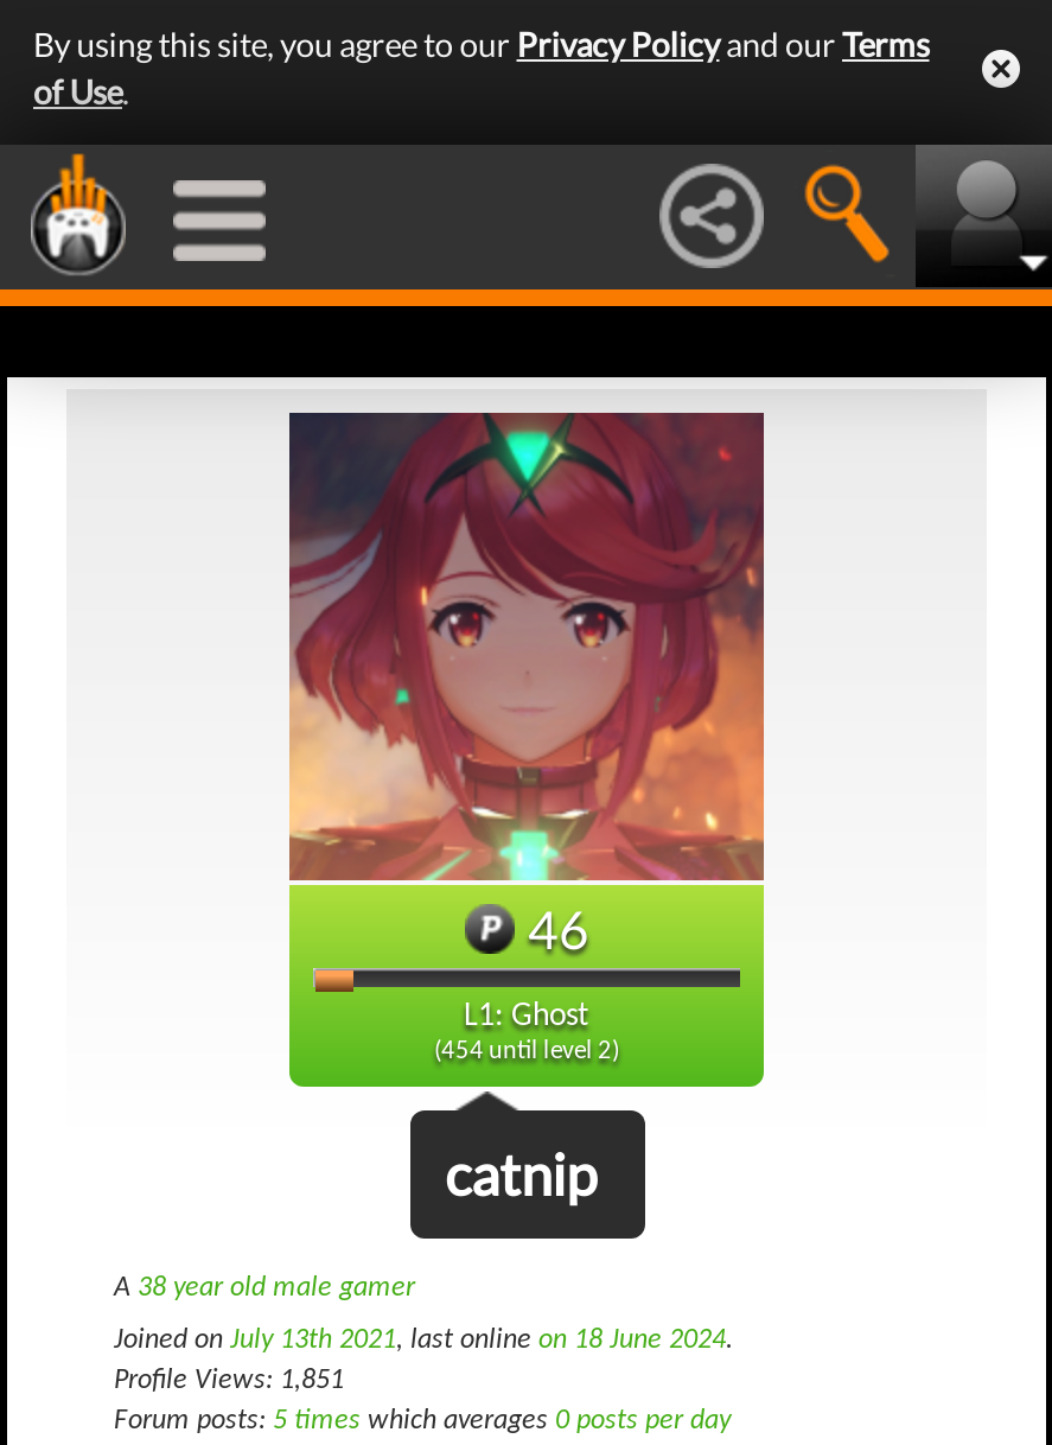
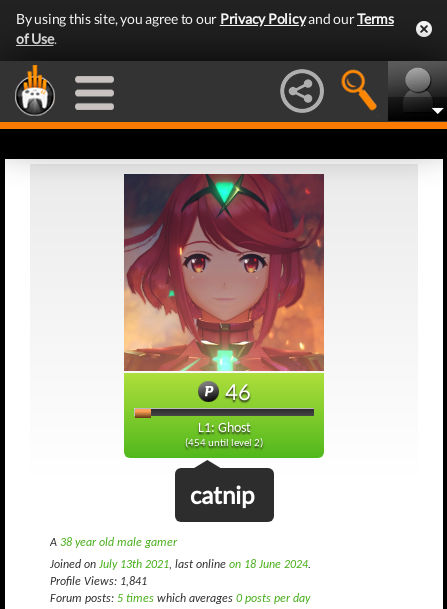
[114,1367,344,1395] Profile Views: 1,851 -> [50,576,147,588] Profile Views: 1,841

